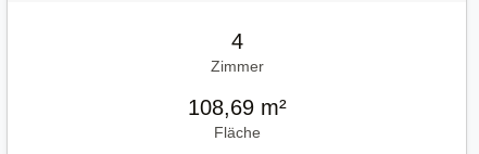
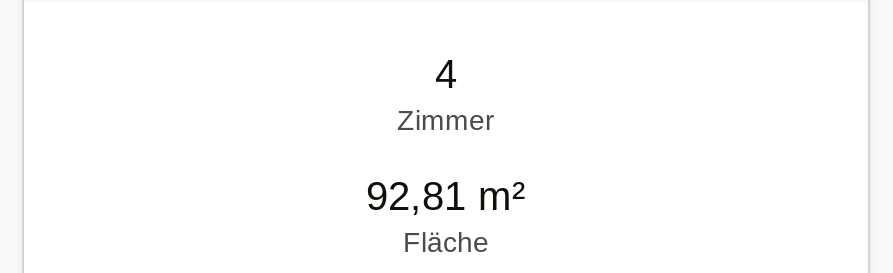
[187,95,286,119] 108,69 m² -> [366,173,526,217] 92,81 m²

